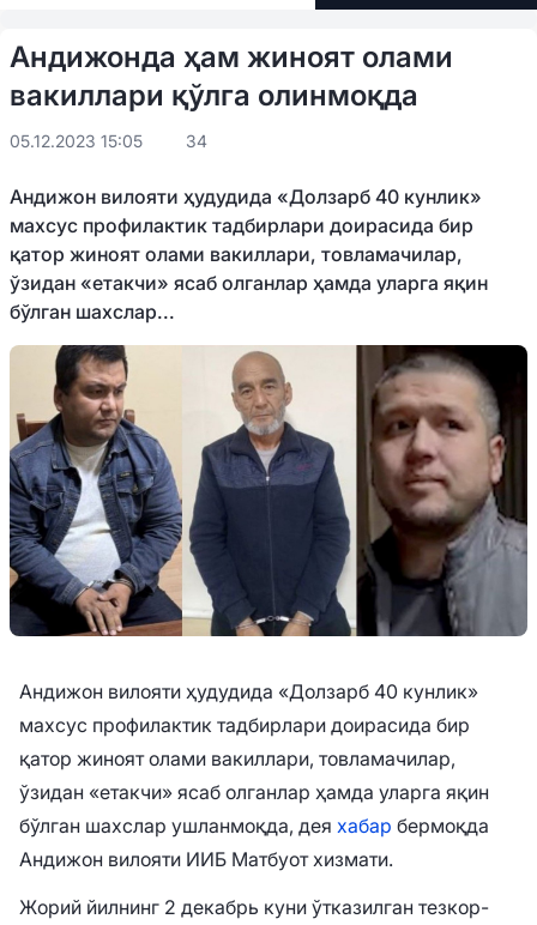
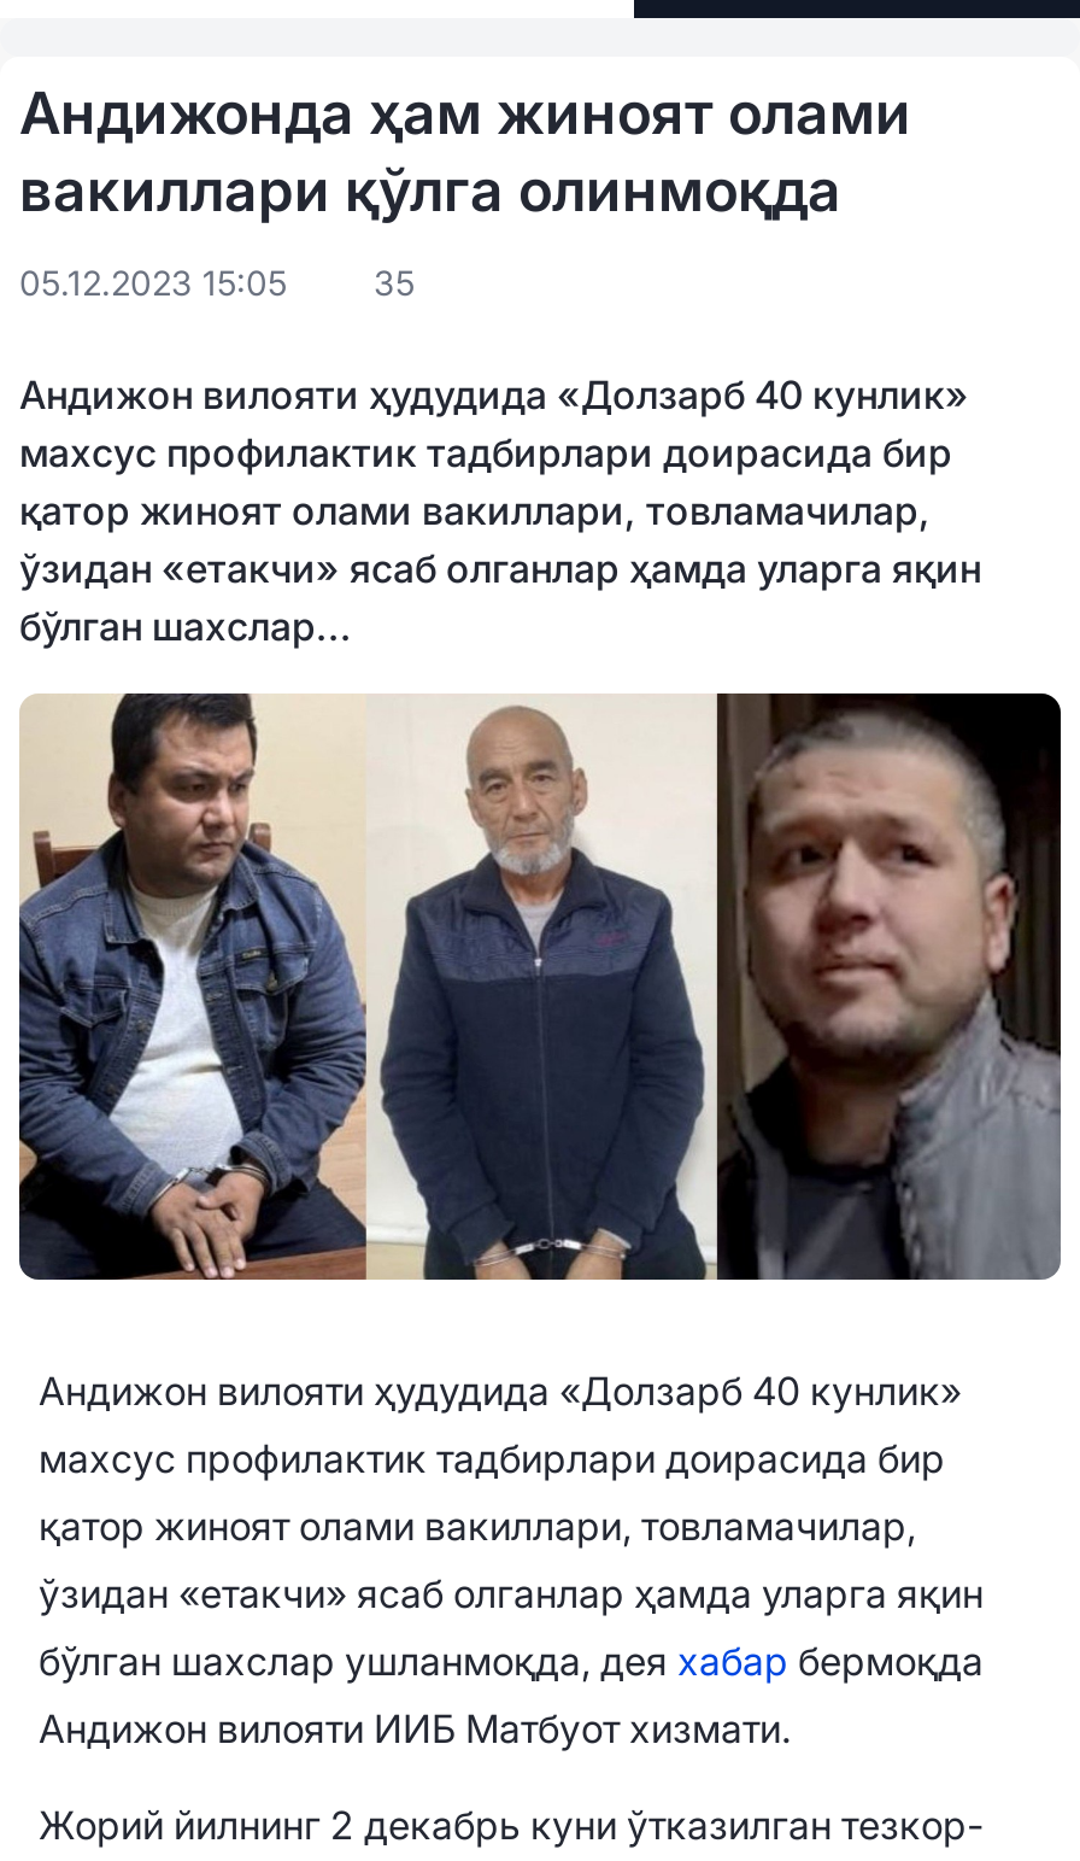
[186,131,207,151] 34 -> [374,262,415,303] 35

